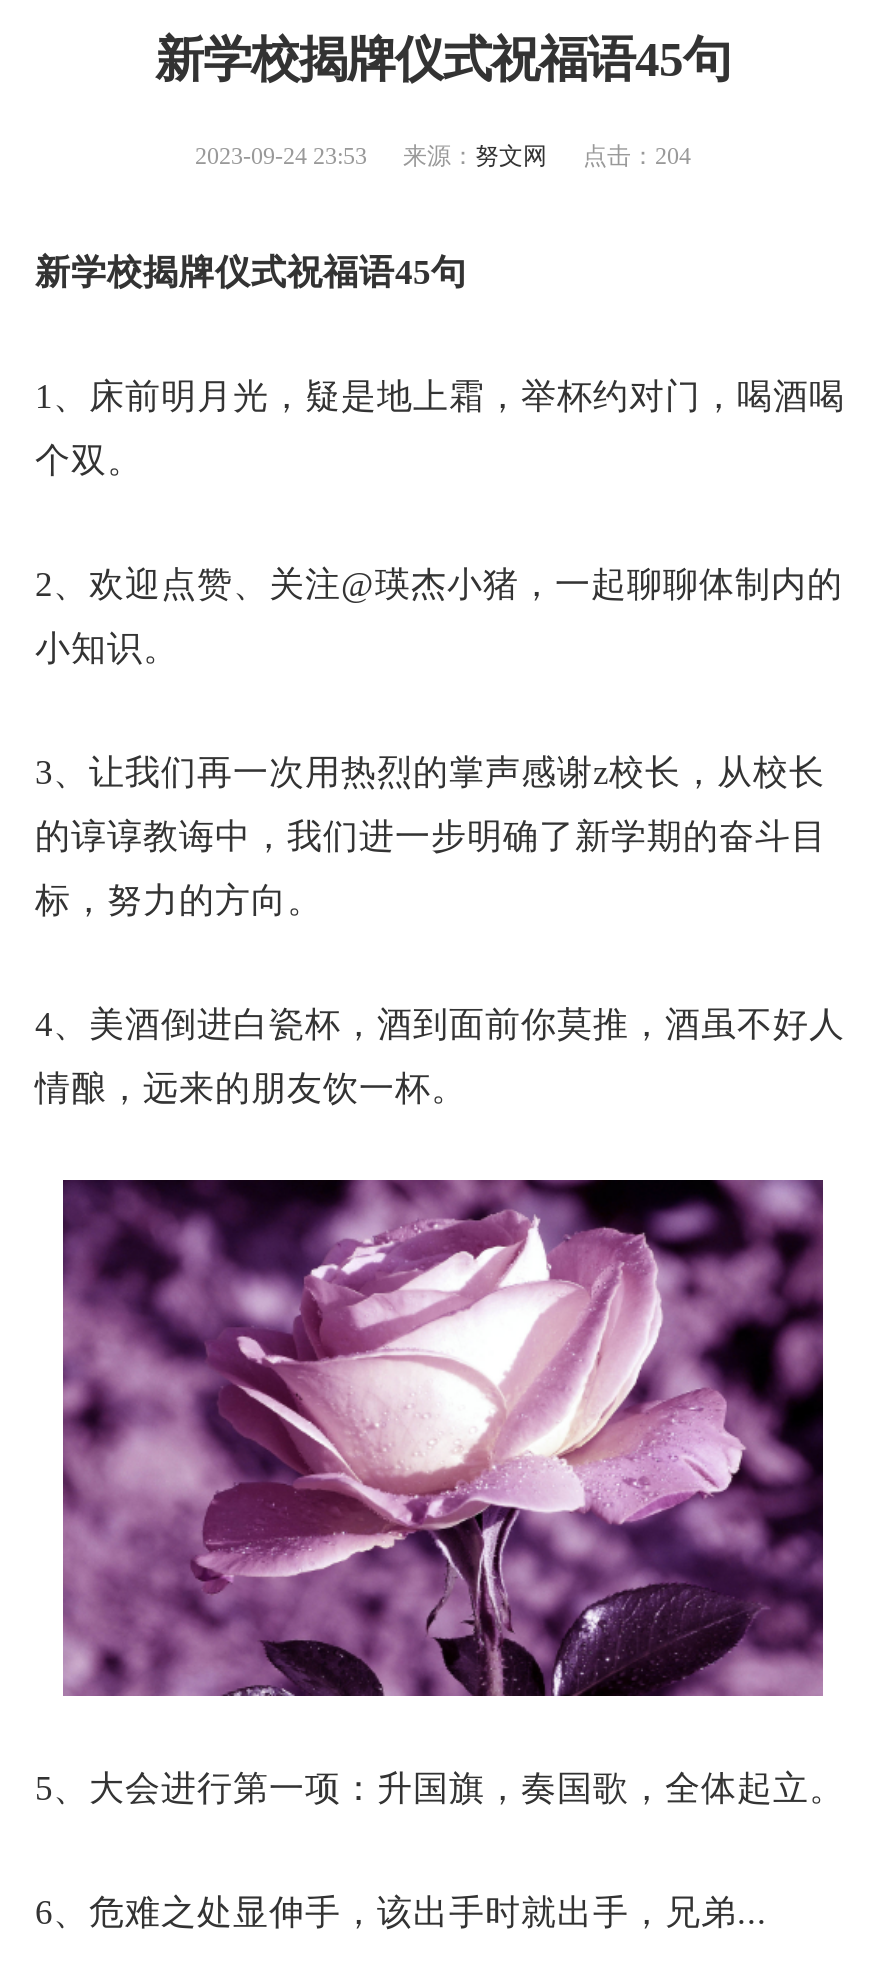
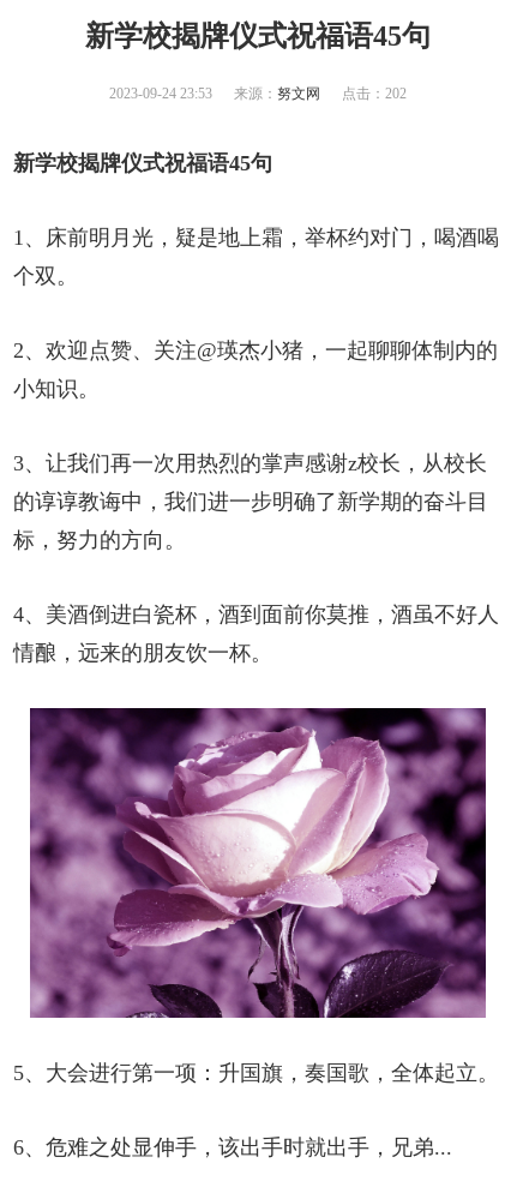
[195,142,691,170] 2023-09-24 23:53 来源：努文网 点击：204 -> [109,85,407,102] 2023-09-24 23:53 来源：努文网 点击：202

